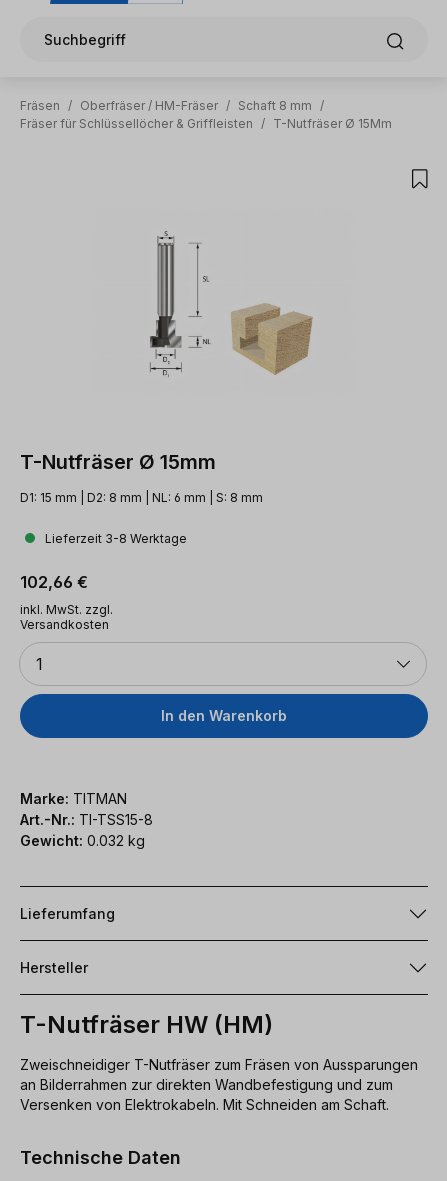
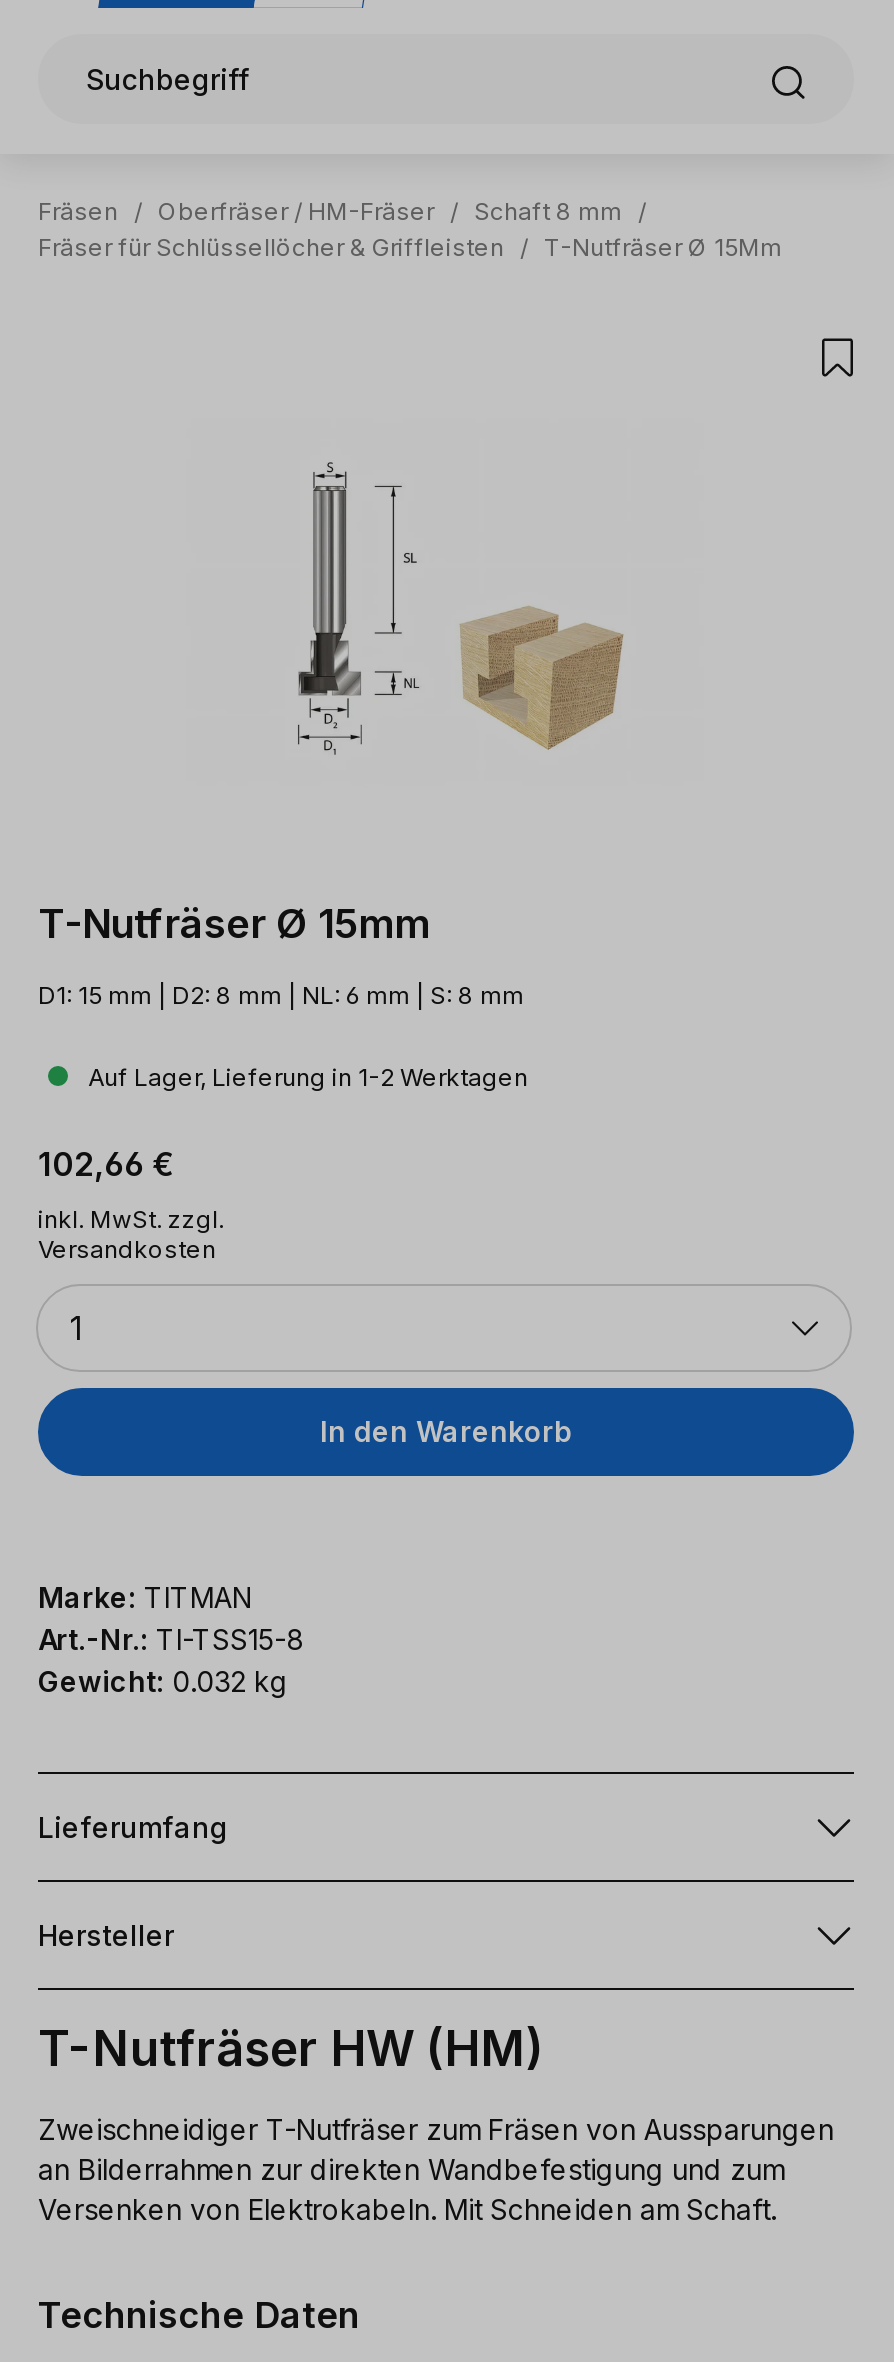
[42,531,187,546] Lieferzeit 3-8 Werktage -> [82,1062,528,1092] Auf Lager, Lieferung in 1-2 Werktagen

